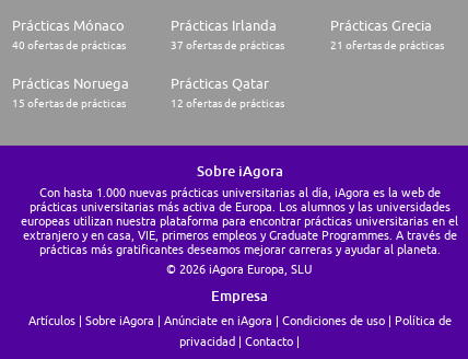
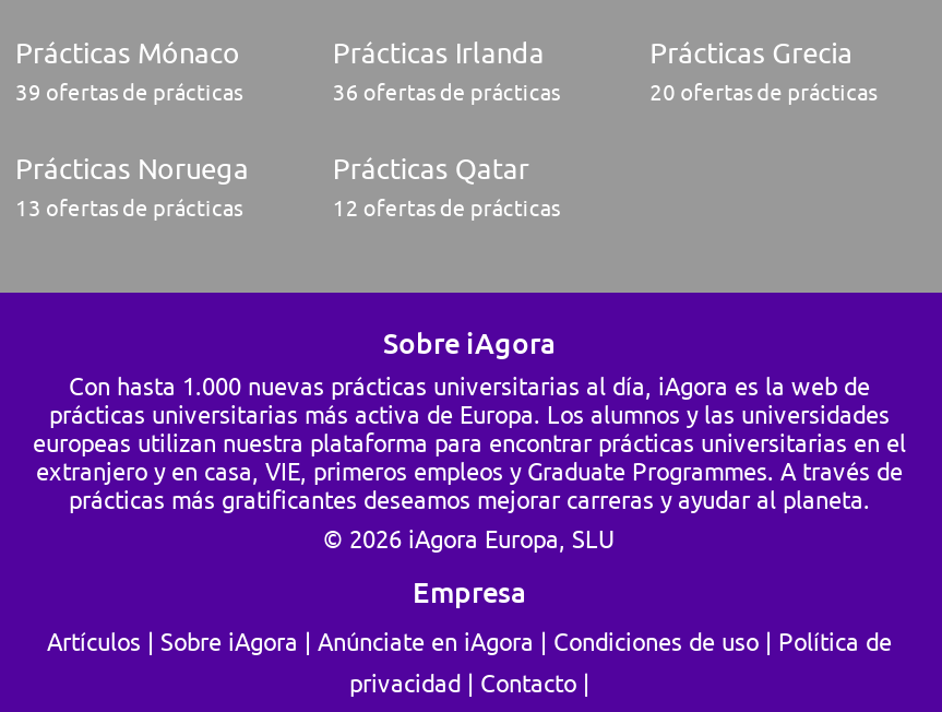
[12,38,126,52] 40 ofertas de prácticas -> [15,79,242,105] 39 ofertas de prácticas
[171,38,285,52] 37 ofertas de prácticas -> [332,79,560,105] 36 ofertas de prácticas
[330,38,444,52] 21 ofertas de prácticas -> [650,79,877,105] 20 ofertas de prácticas
[12,96,126,110] 15 ofertas de prácticas -> [15,195,242,221] 13 ofertas de prácticas

